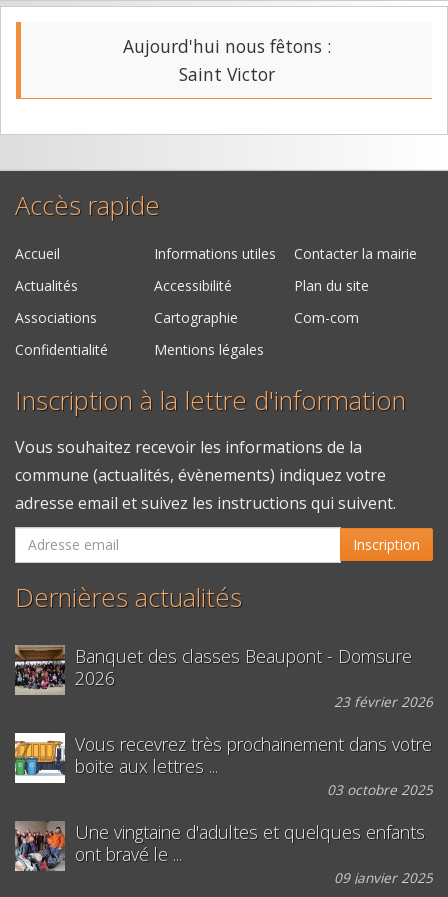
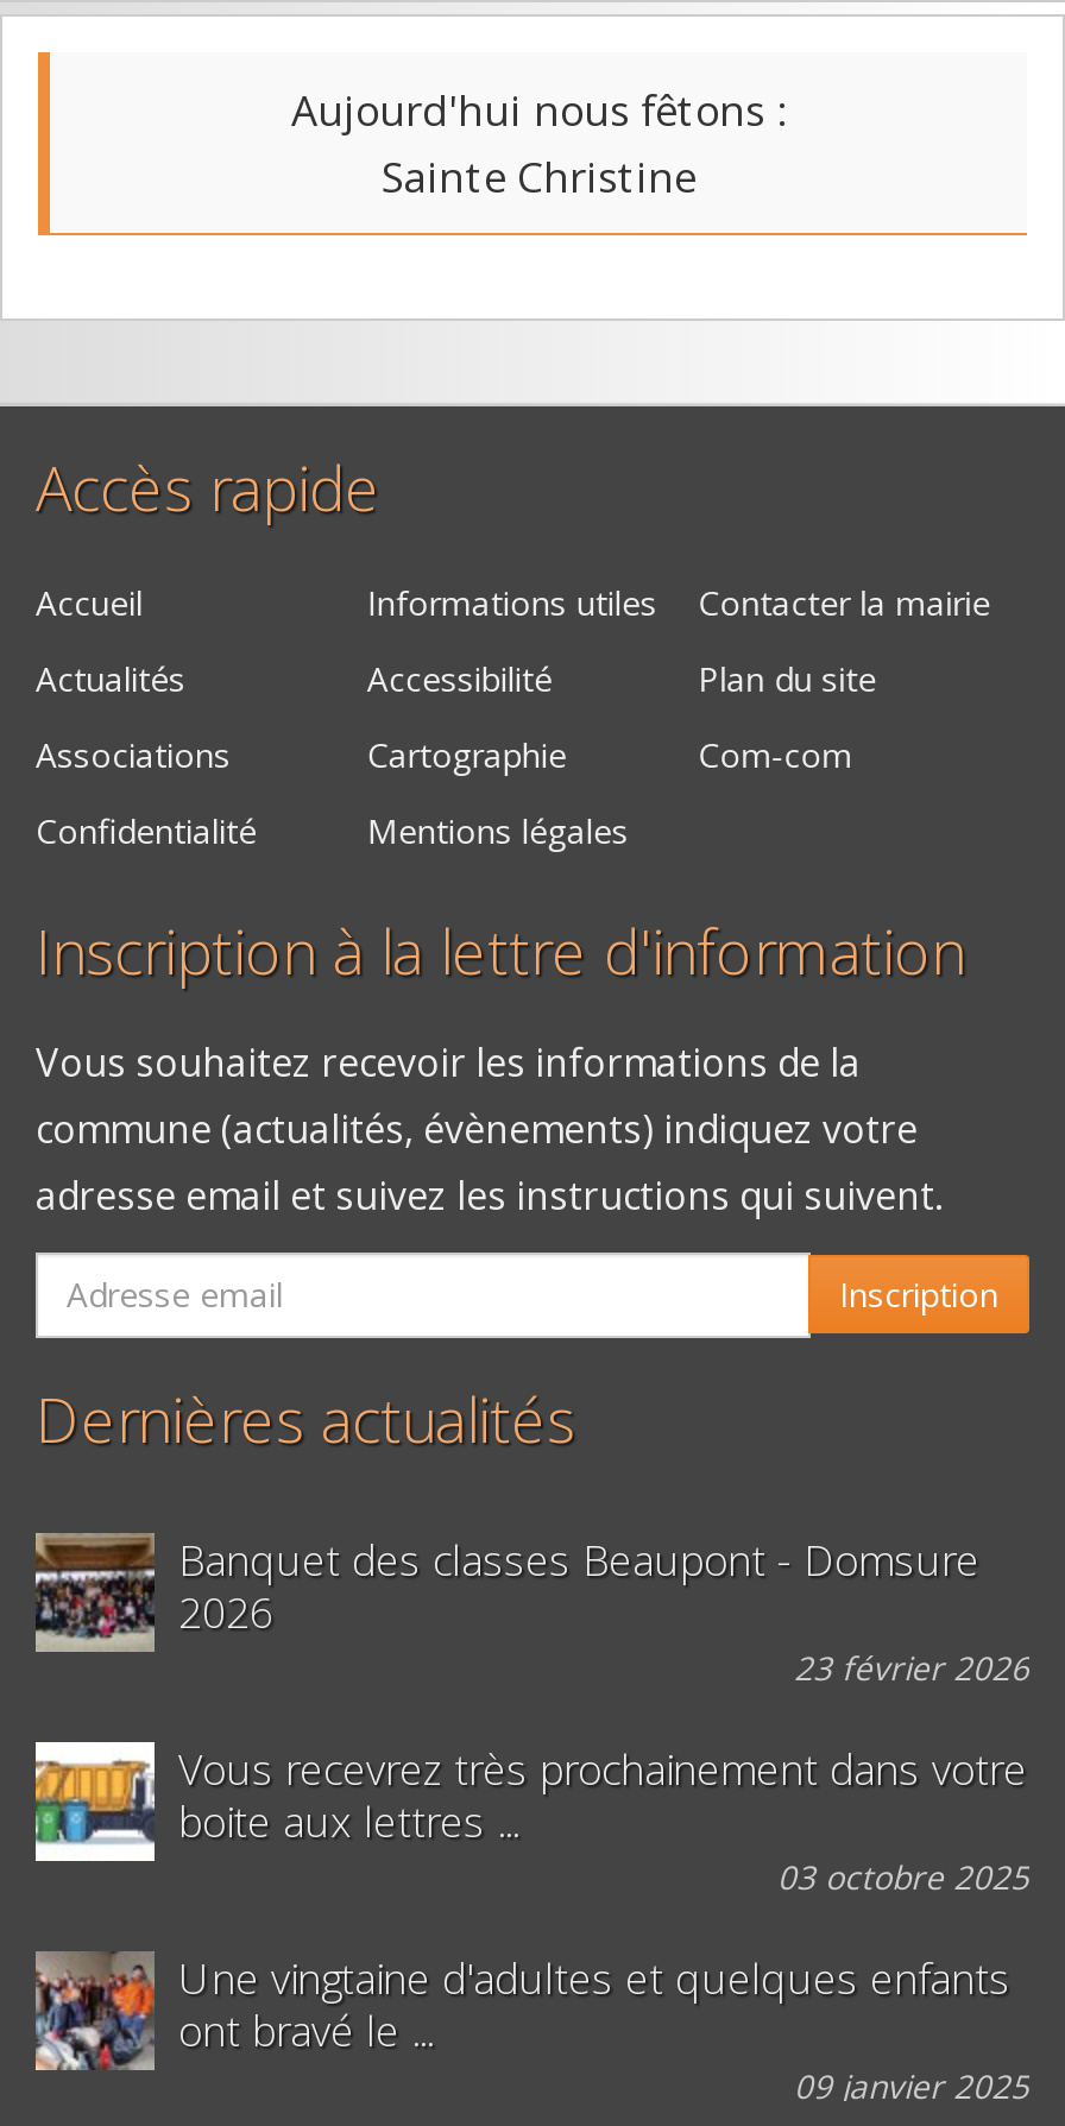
[178,62,274,86] Saint Victor -> [382,147,695,204] Sainte Christine

